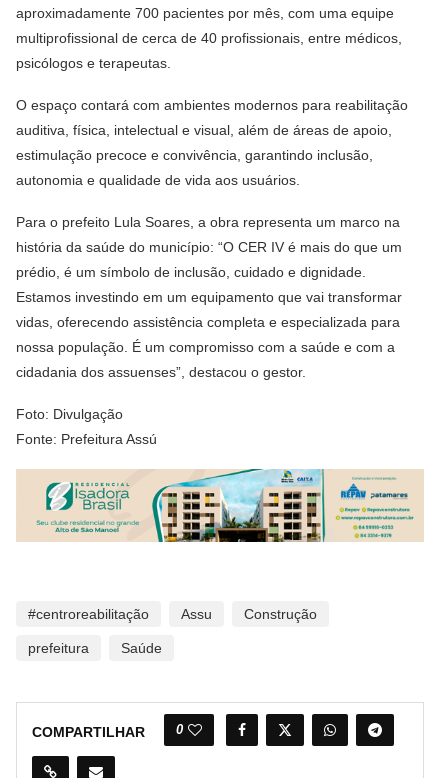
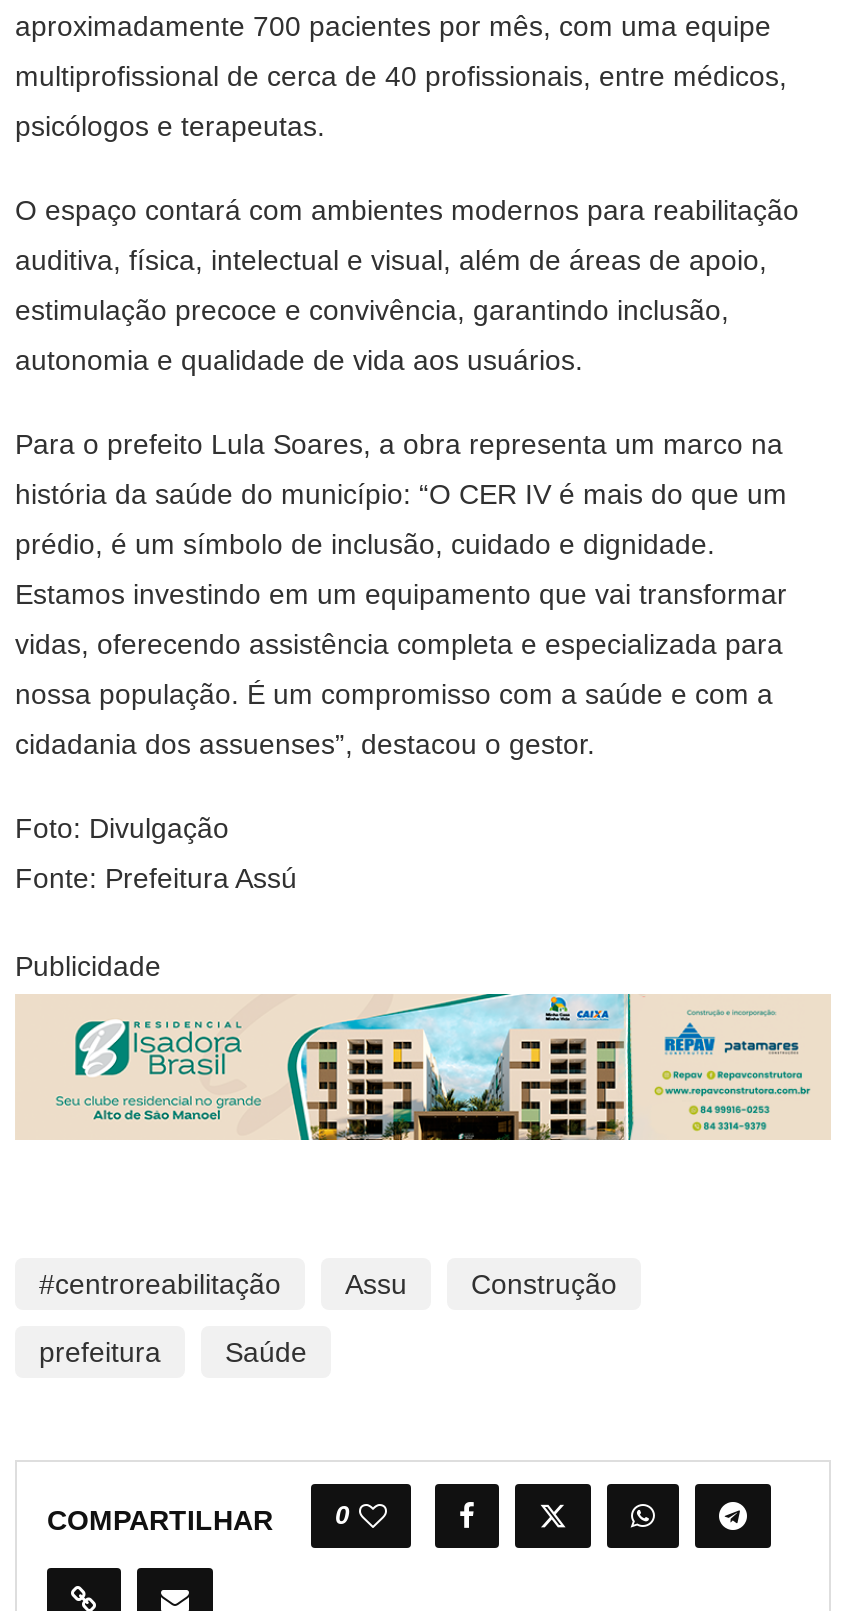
none -> [15,950,161,982] Publicidade

